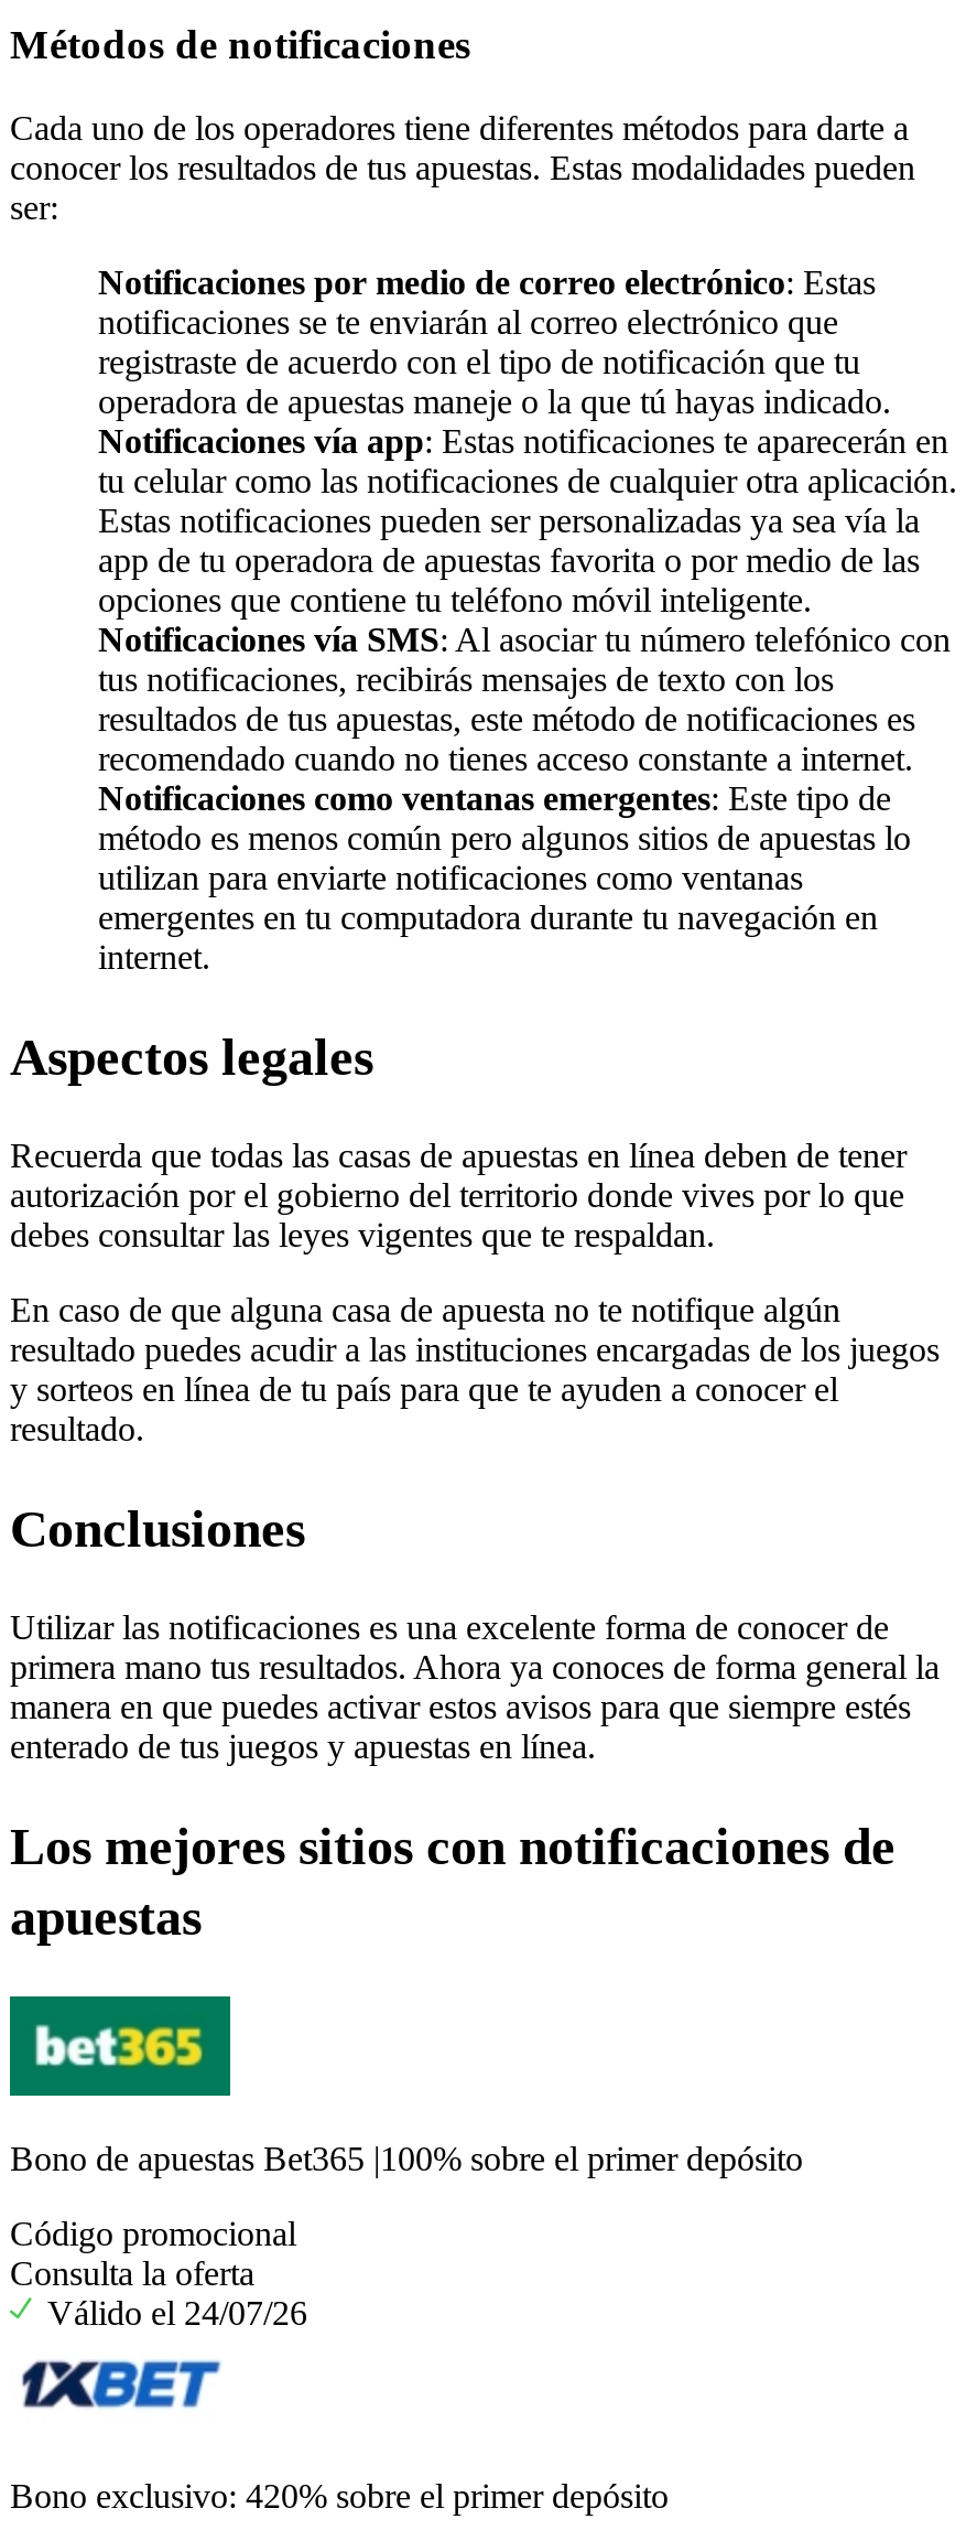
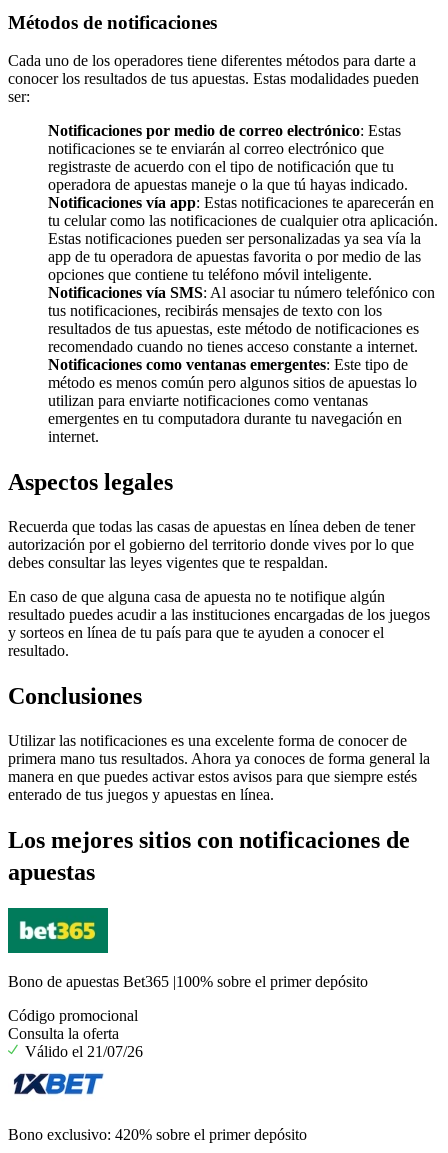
[47,2293,307,2331] Válido el 24/07/26 -> [25,1043,143,1060] Válido el 21/07/26

